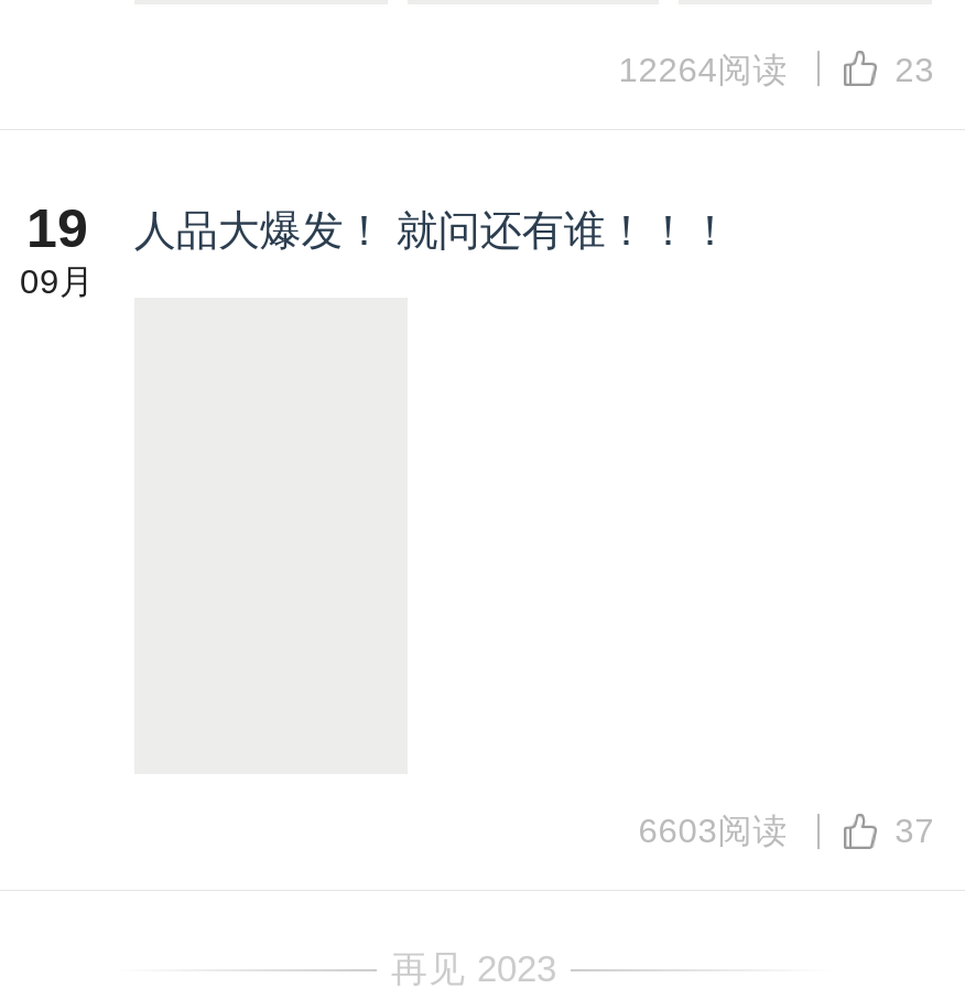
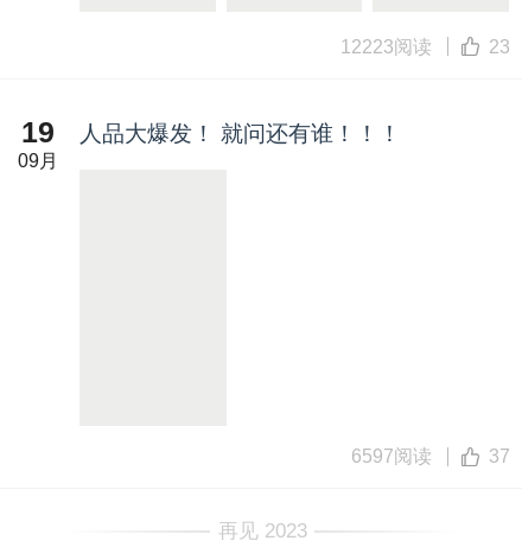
[618,51,788,88] 12264阅读 -> [340,37,431,57] 12223阅读
[638,812,788,849] 6603阅读 -> [351,446,431,466] 6597阅读

